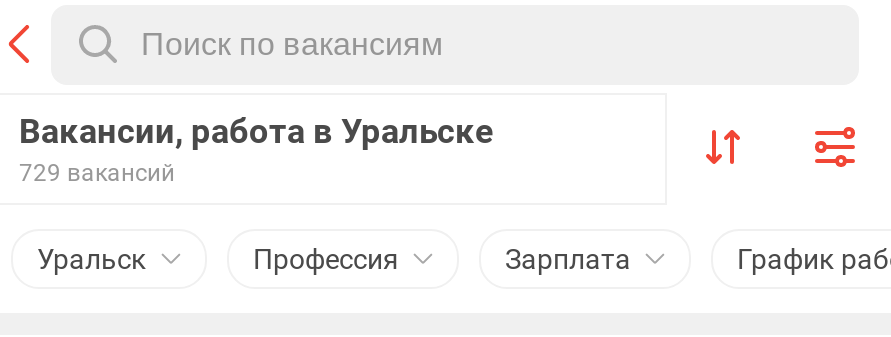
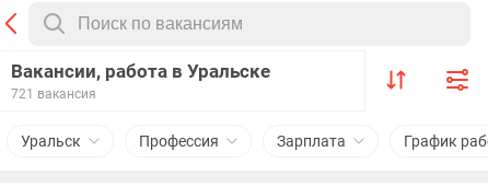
[19,159,175,187] 729 вакансий -> [11,86,96,102] 721 вакансия

